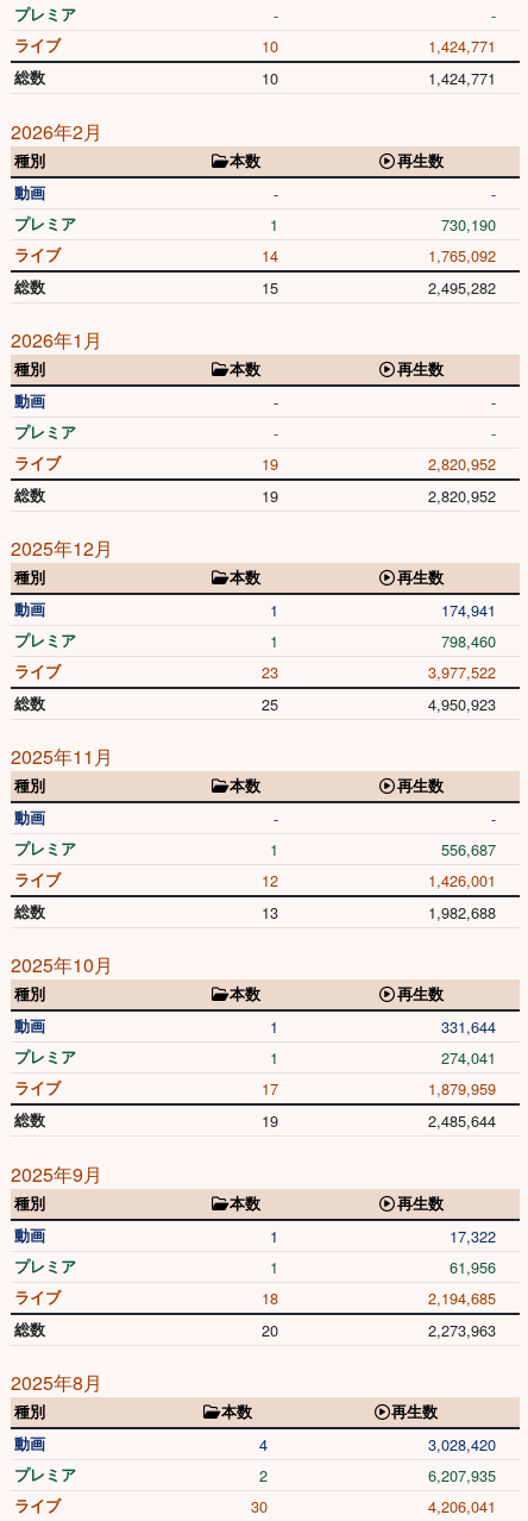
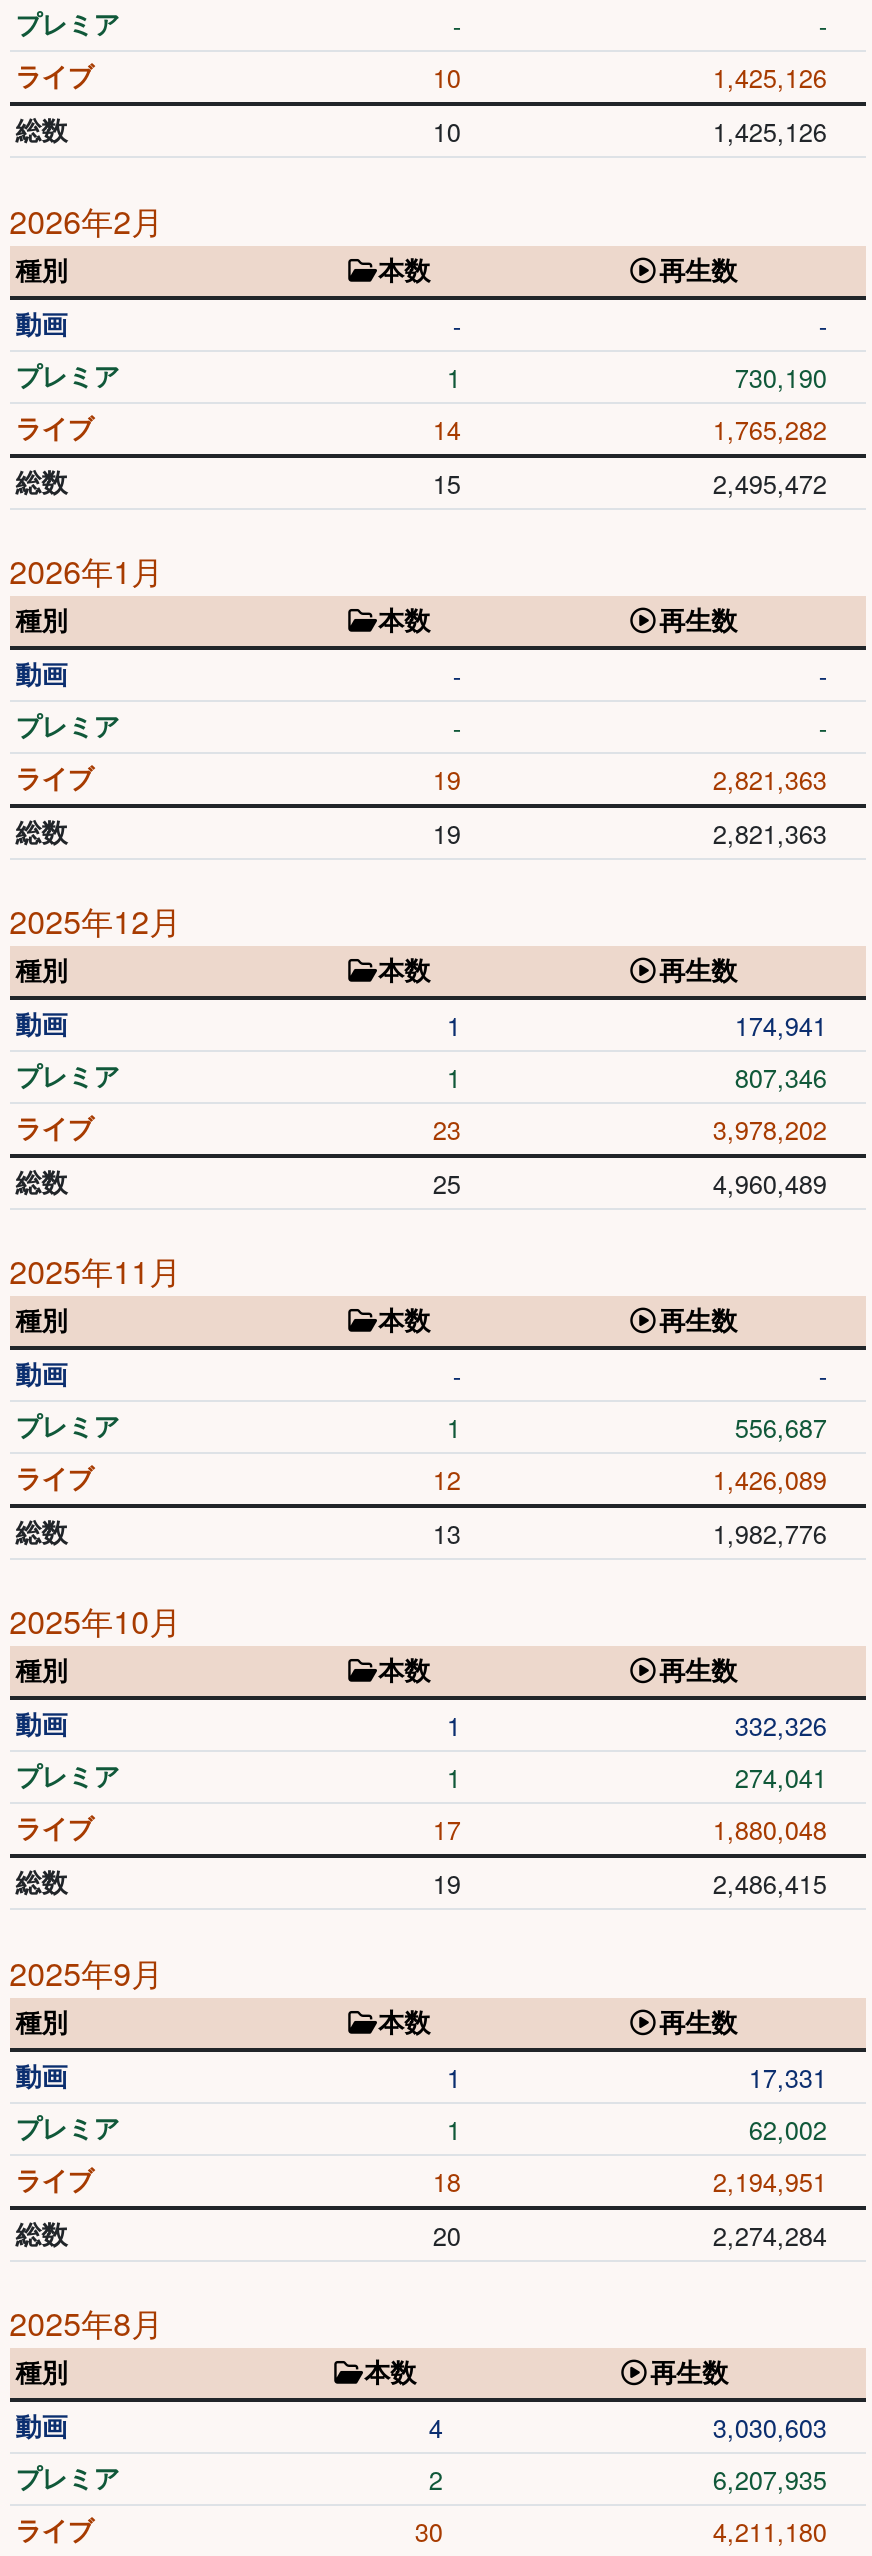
[429,35,496,58] 1,424,771 -> [713,59,827,97] 1,425,126
[429,67,496,90] 1,424,771 -> [713,113,827,151] 1,425,126
[429,244,496,266] 1,765,092 -> [713,409,827,447] 1,765,282
[429,276,496,298] 2,495,282 -> [713,463,827,501] 2,495,472
[429,452,496,475] 2,820,952 -> [713,760,827,798] 2,821,363
[429,484,496,507] 2,820,952 -> [713,814,827,852] 2,821,363
[442,629,496,652] 798,460 -> [735,1058,827,1096] 807,346
[429,660,496,683] 3,977,522 -> [713,1110,827,1148] 3,978,202
[429,693,496,715] 4,950,923 -> [713,1164,827,1202] 4,960,489
[429,869,496,892] 1,426,001 -> [713,1460,827,1498] 1,426,089
[429,901,496,924] 1,982,688 -> [713,1514,827,1552] 1,982,776
[442,1016,496,1038] 331,644 -> [735,1707,827,1745] 332,326
[429,1077,496,1100] 1,879,959 -> [713,1811,827,1849] 1,880,048
[429,1110,496,1132] 2,485,644 -> [713,1865,827,1903] 2,486,415
[450,1224,496,1247] 17,322 -> [749,2057,827,2095] 17,331
[450,1255,496,1278] 61,956 -> [749,2109,827,2147] 62,002
[429,1286,496,1309] 2,194,685 -> [713,2161,827,2199] 2,194,951
[429,1318,496,1341] 2,273,963 -> [713,2215,827,2253] 2,274,284
[429,1433,496,1455] 3,028,420 -> [713,2407,827,2445] 3,030,603
[429,1494,496,1517] 4,206,041 -> [713,2511,827,2549] 4,211,180

